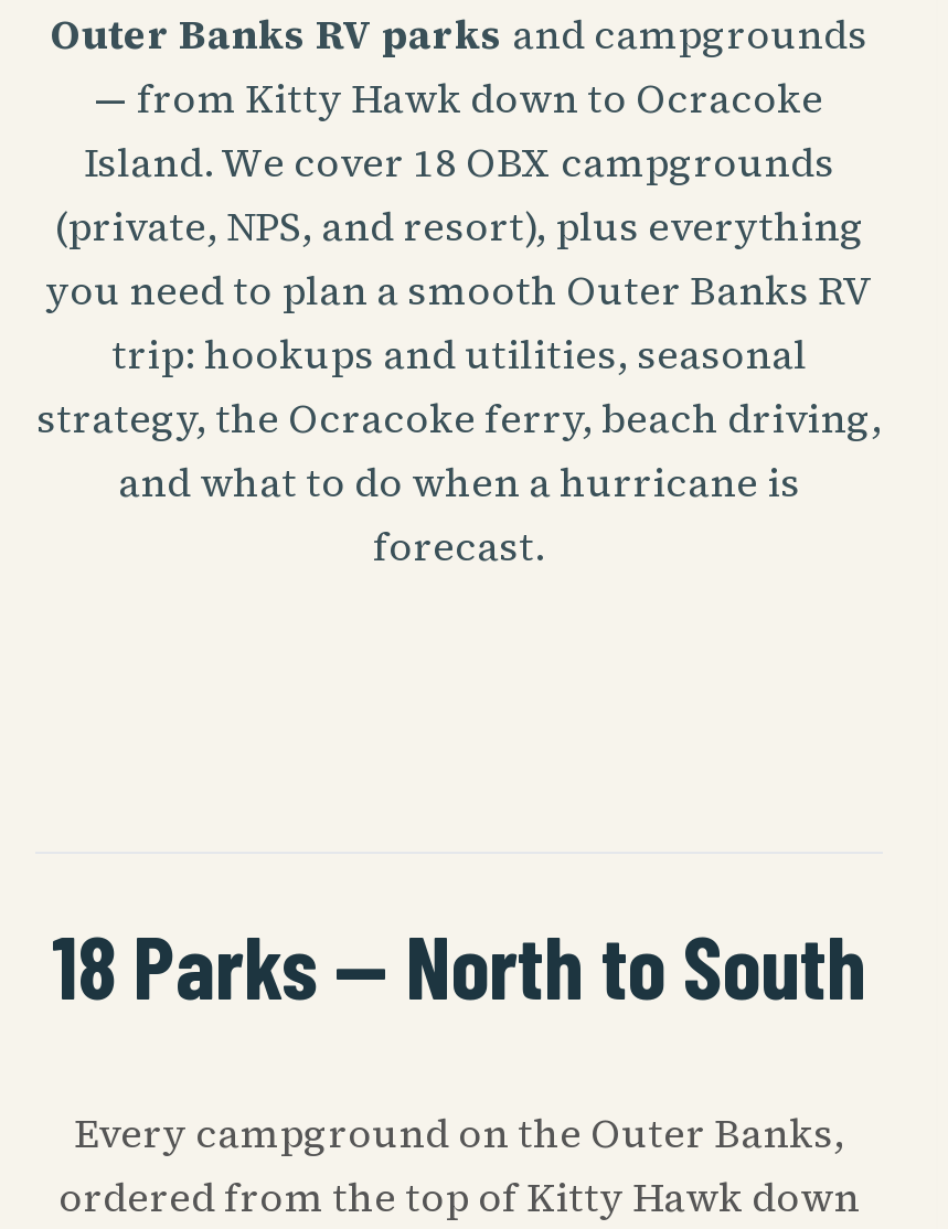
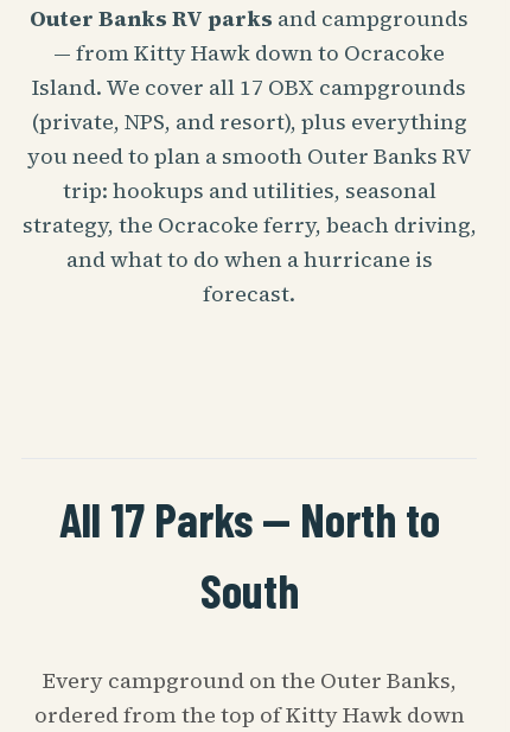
[84,134,834,189] Island. We cover 18 OBX campgrounds -> [32,72,466,102] Island. We cover all 17 OBX campgrounds
[52,911,866,1017] 18 Parks — North to South -> [59,490,439,618] All 17 Parks — North to | South

